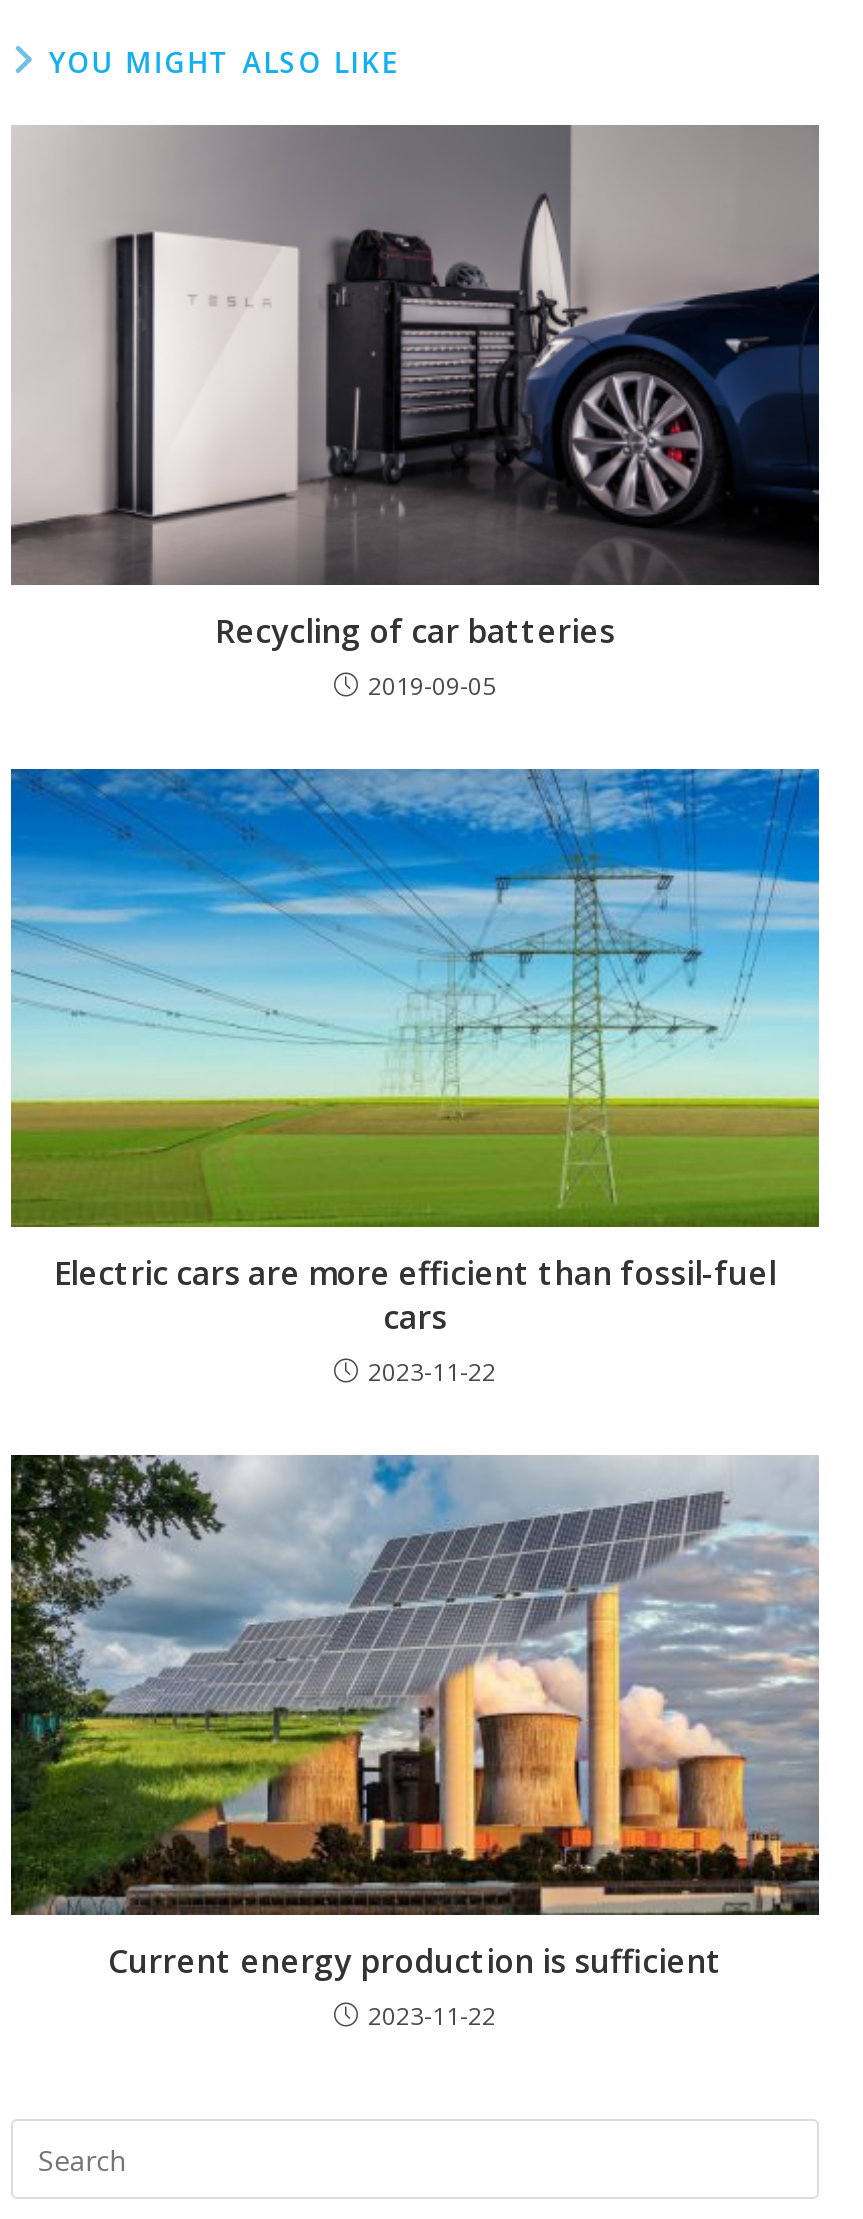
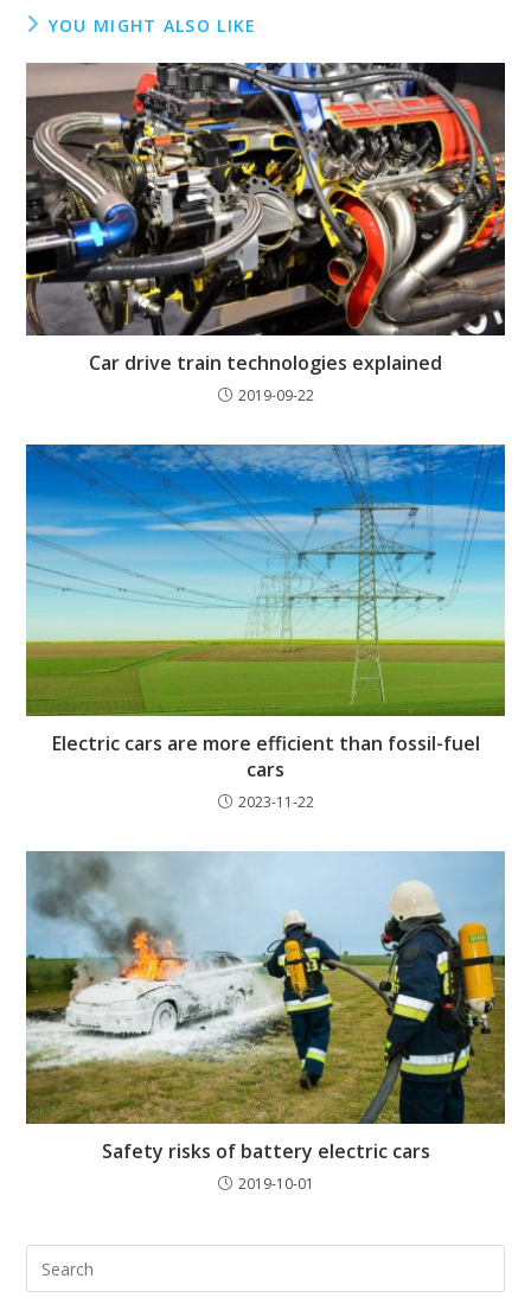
[9,123,821,702] [image] | Recycling of car batteries | 2019-09-05 -> [25,62,506,405] [image] | Car drive train technologies explained | 2019-09-22
[9,1453,821,2033] [image] | Current energy production is sufficient | 2023-11-22 -> [26,851,506,1194] [image] | Safety risks of battery electric cars | 2019-10-01

